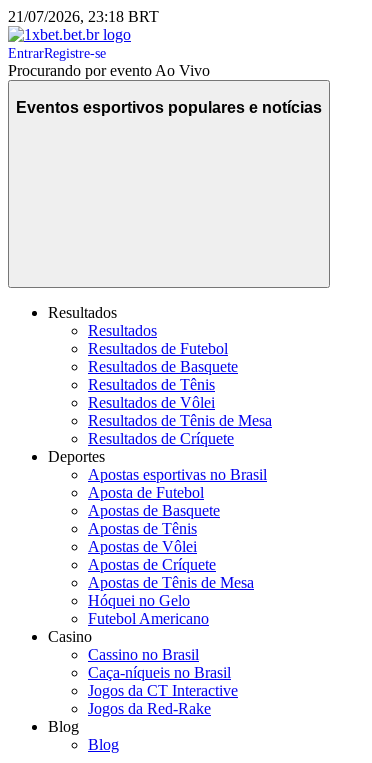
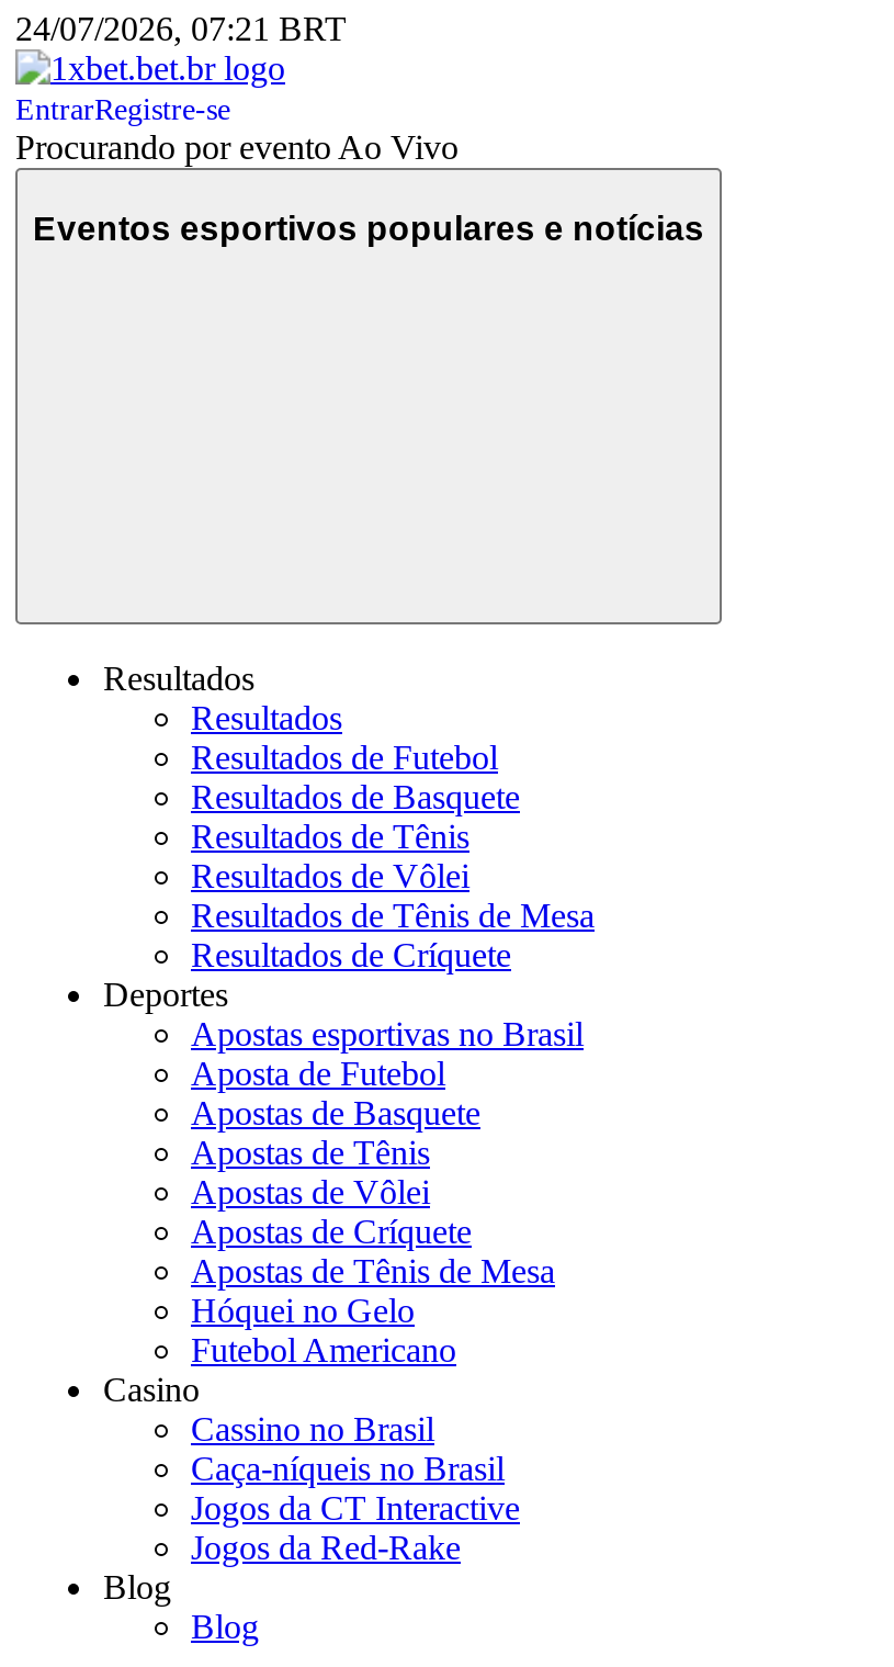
[8,8,159,25] 21/07/2026, 23:18 BRT -> [15,10,347,47] 24/07/2026, 07:21 BRT

